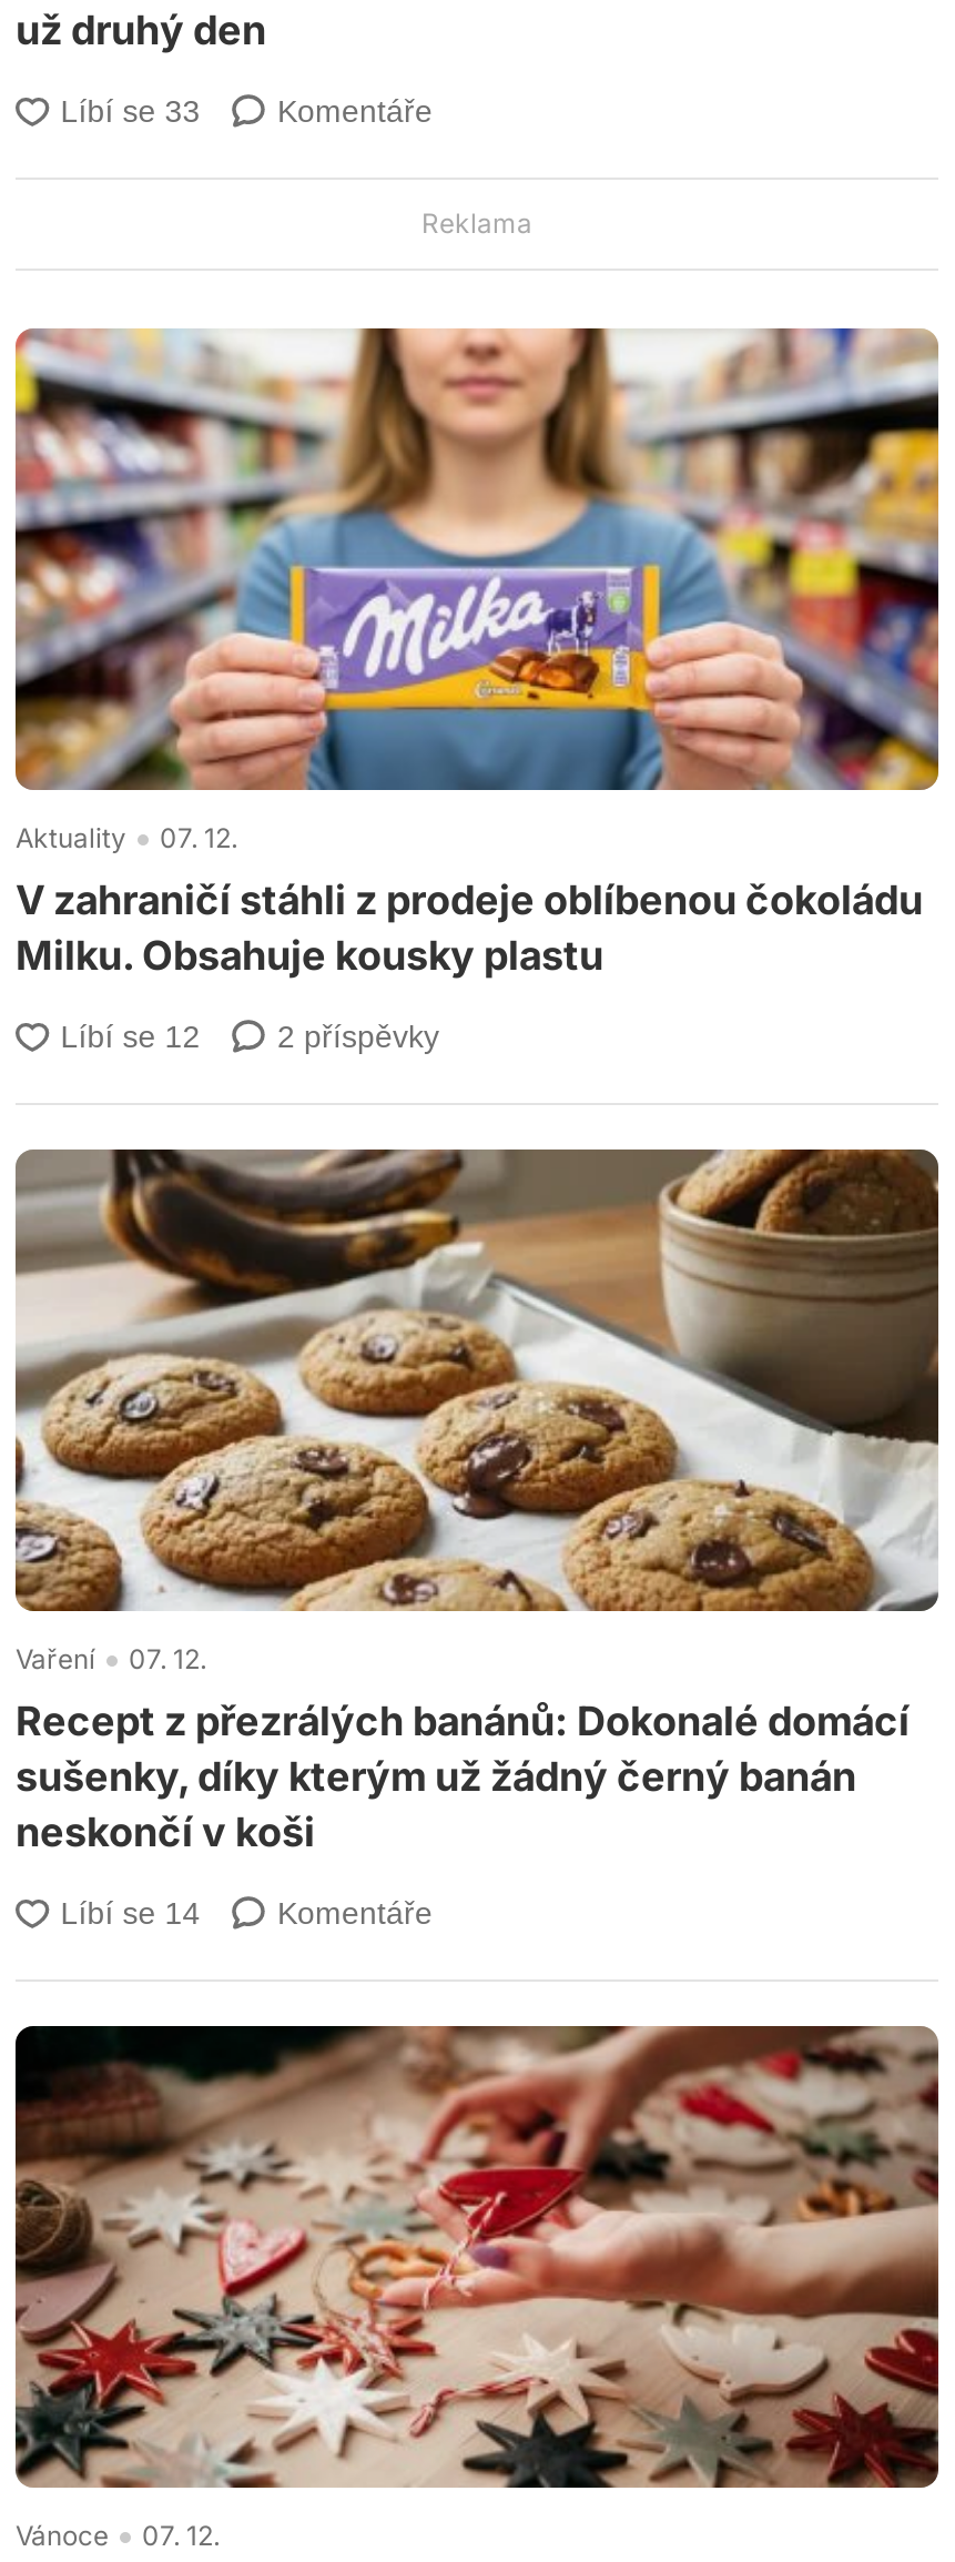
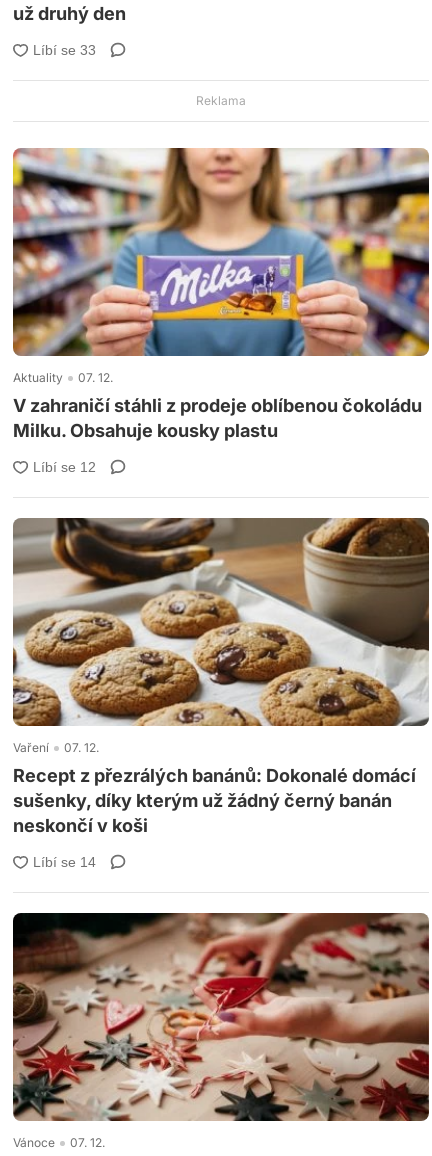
[277,93,433,128] Komentáře -> none
[277,1018,439,1053] 2 příspěvky -> none
[277,1894,433,1930] Komentáře -> none

